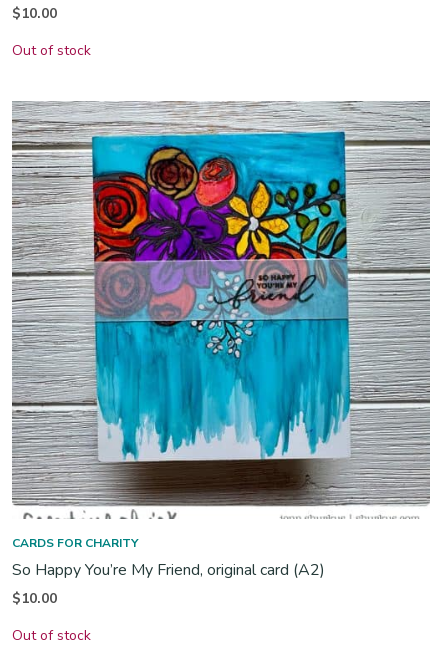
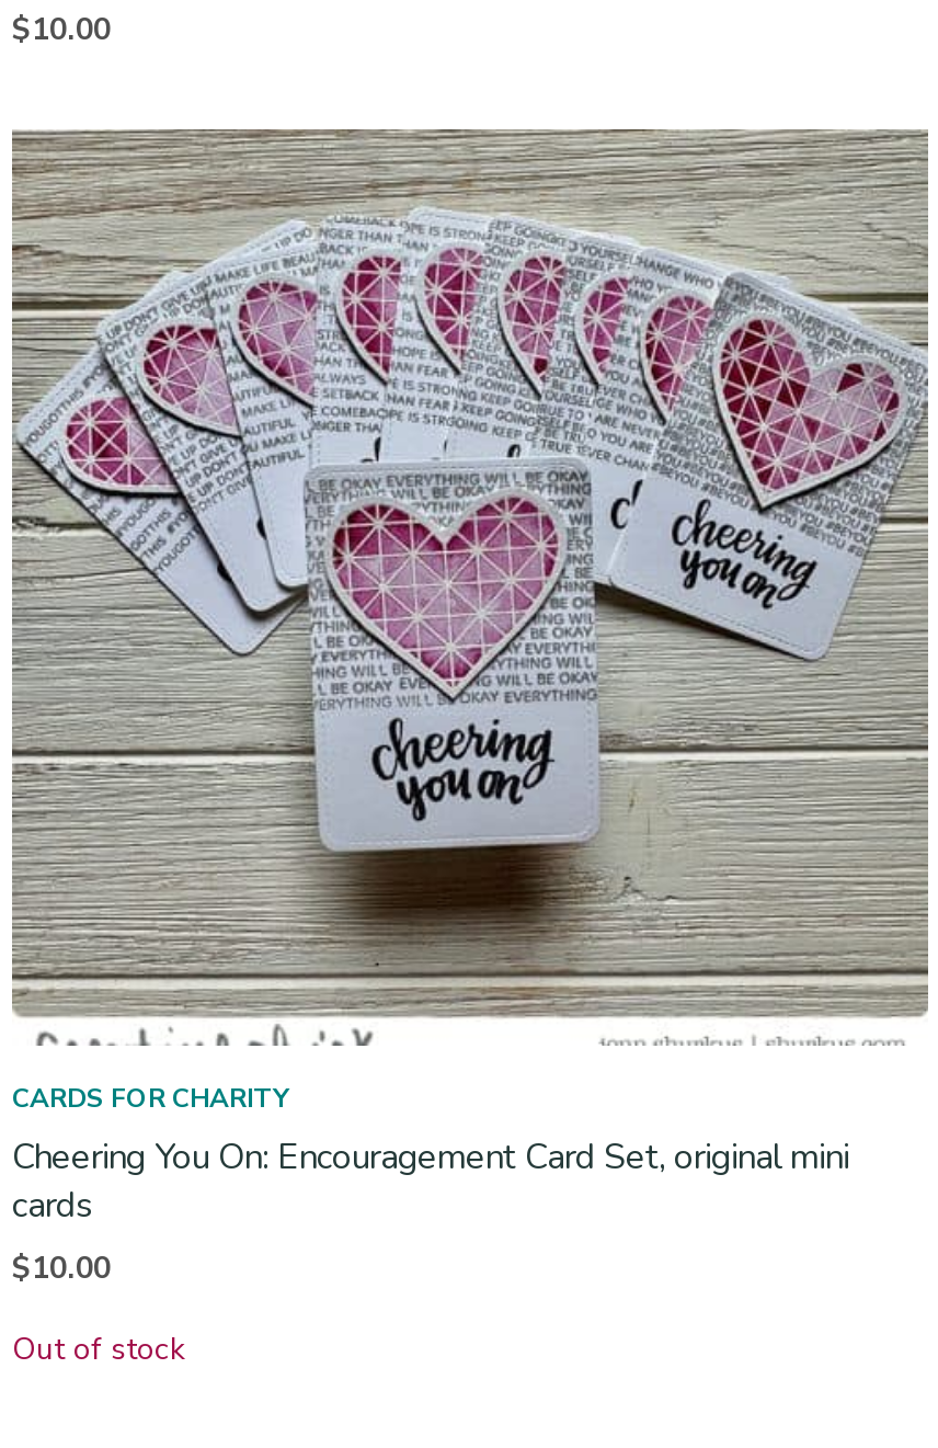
[12,41,91,60] Out of stock -> none
[12,102,430,506] [image] -> [12,129,928,1017] [image]
moved [12,535,138,551] -> [12,1082,288,1117]: CARDS FOR CHARITY
[12,559,325,581] So Happy You’re My Friend, original card (A2) -> [12,1134,849,1231] Cheering You On: Encouragement Card Set, original mini | cards

